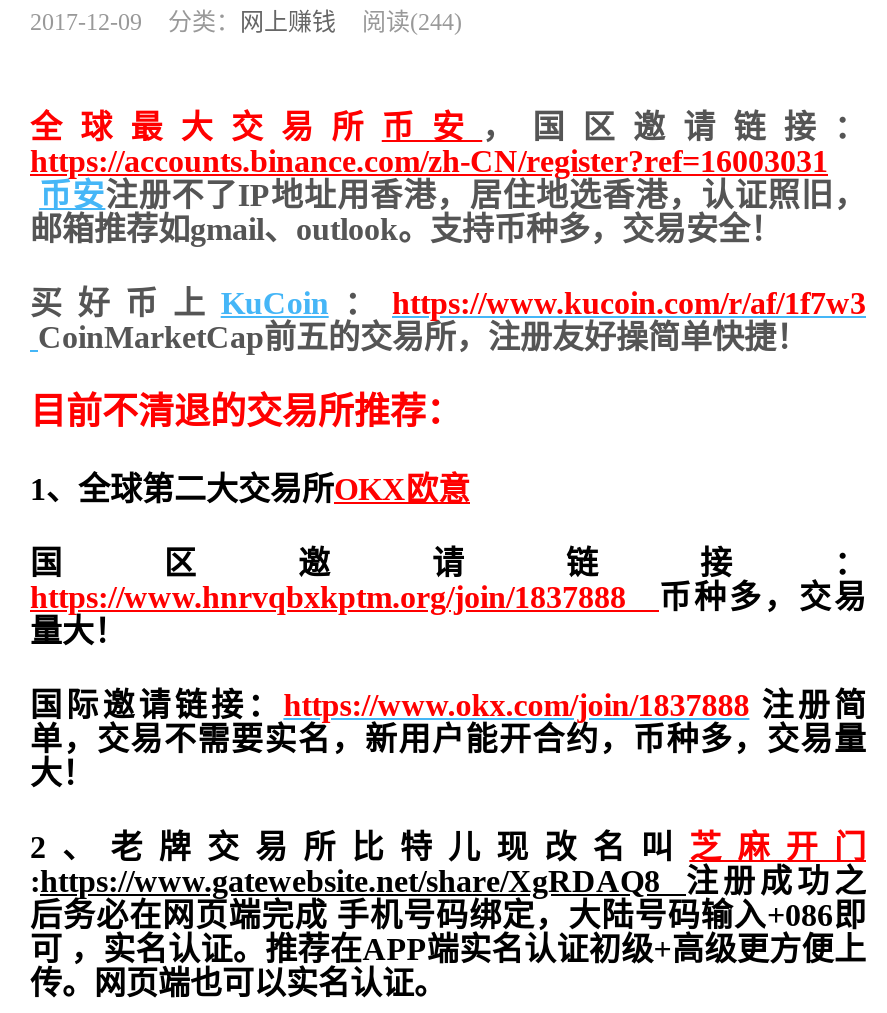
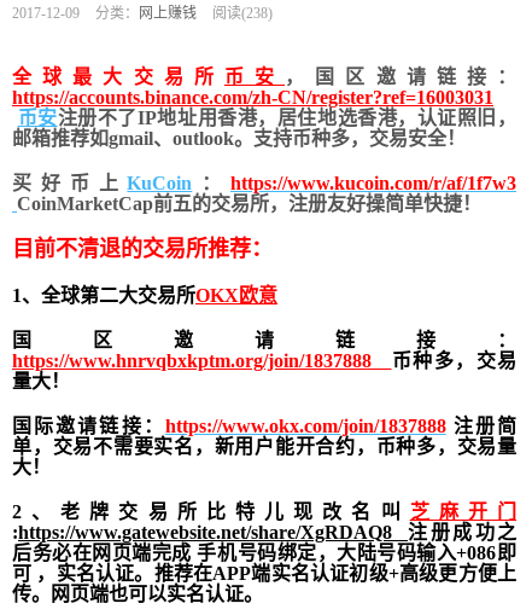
[30,8,462,36] 2017-12-09 分类：网上赚钱 阅读(244) -> [12,5,273,22] 2017-12-09 分类：网上赚钱 阅读(238)

